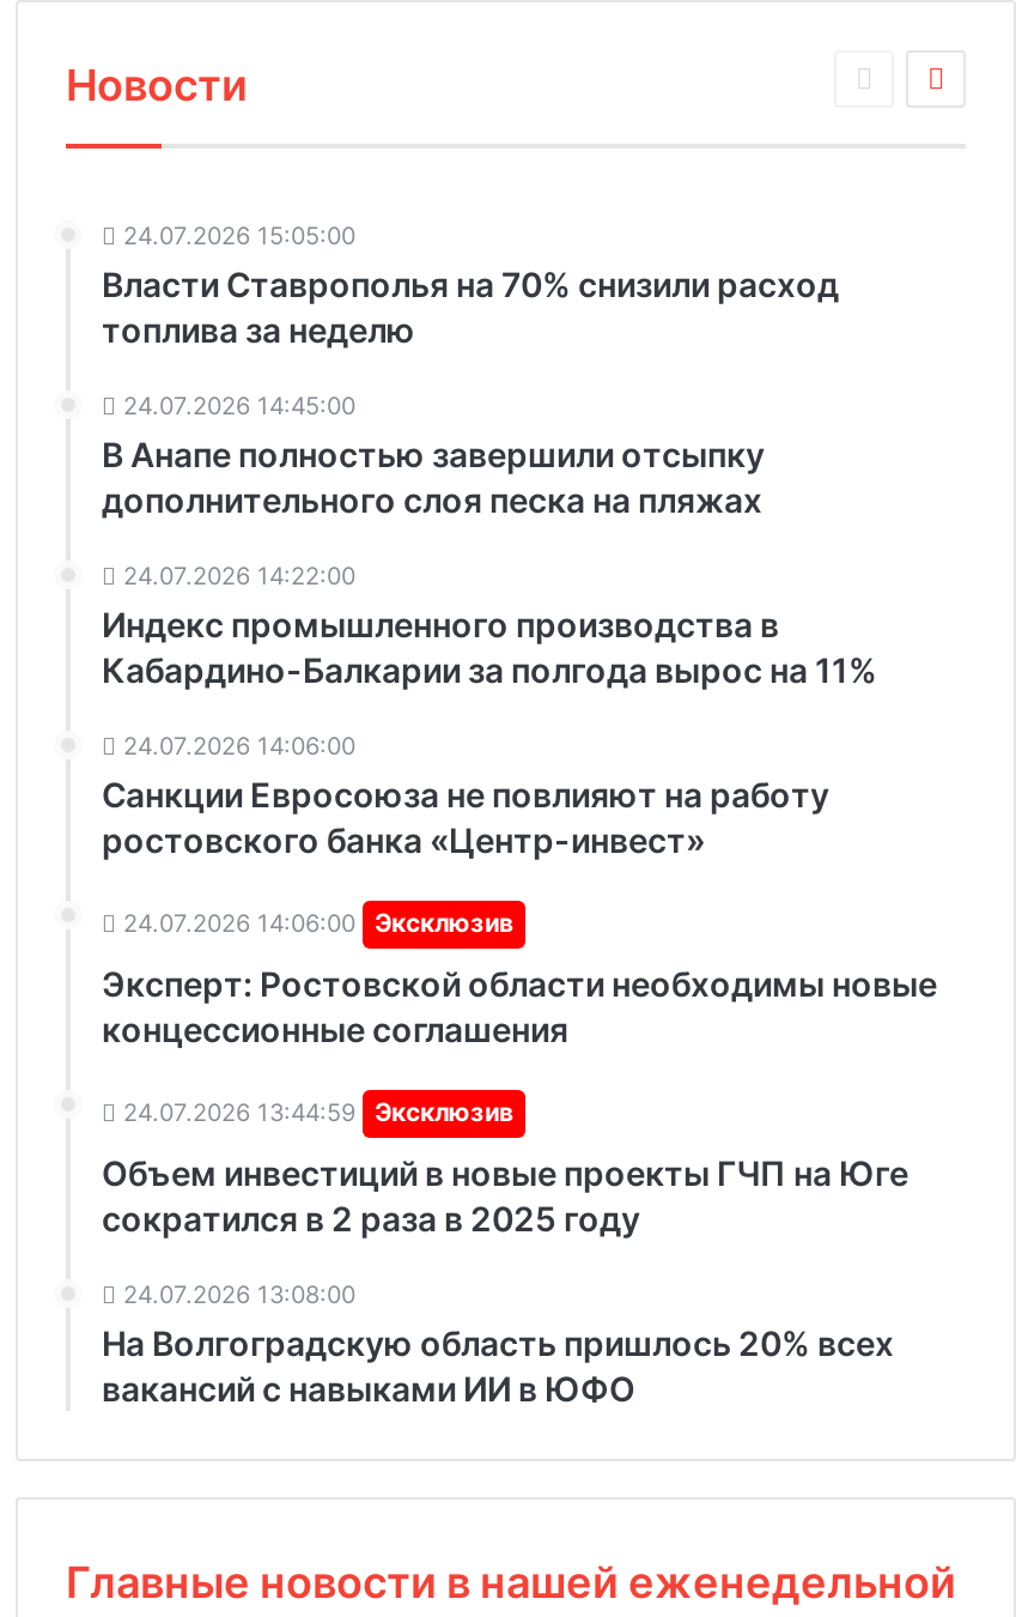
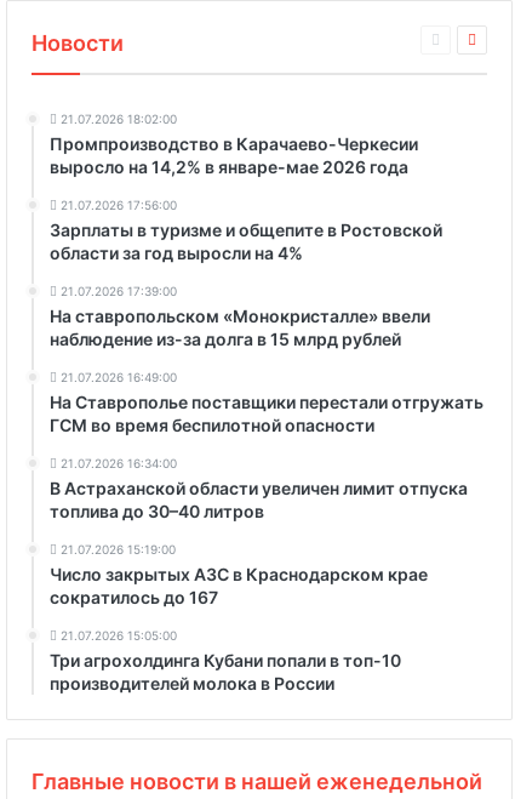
[102,221,937,1410] 24.07.2026 15:05:00 | Власти Ставрополья на 70% снизили расход | топлива за неделю | 24.07.2026 14:45:00 | В Анапе полностью завершили отсыпку | дополнительного слоя песка на пляжах | 24.07.2026 14:22:00 | Индекс промышленного производства в | Кабардино-Балкарии за полгода вырос на 11% | 24.07.2026 14:06:00 | Санкции Евросоюза не повлияют на работу | ростовского банка «Центр-инвест» | 24.07.2026 14:06:00 | Эксклюзив | Эксперт: Ростовской области необходимы новые | концессионные соглашения | 24.07.2026 13:44:59 | Эксклюзив | Объем инвестиций в новые проекты ГЧП на Юге | сократился в 2 раза в 2025 году | 24.07.2026 13:08:00 | На Волгоградскую область пришлось 20% всех | вакансий с навыками ИИ в ЮФО -> [50,112,483,694] 21.07.2026 18:02:00 | Промпроизводство в Карачаево-Черкесии | выросло на 14,2% в январе-мае 2026 года | 21.07.2026 17:56:00 | Зарплаты в туризме и общепите в Ростовской | области за год выросли на 4% | 21.07.2026 17:39:00 | На ставропольском «Монокристалле» ввели | наблюдение из-за долга в 15 млрд рублей | 21.07.2026 16:49:00 | На Ставрополье поставщики перестали отгружать | ГСМ во время беспилотной опасности | 21.07.2026 16:34:00 | В Астраханской области увеличен лимит отпуска | топлива до 30–40 литров | 21.07.2026 15:19:00 | Число закрытых АЗС в Краснодарском крае | сократилось до 167 | 21.07.2026 15:05:00 | Три агрохолдинга Кубани попали в топ-10 | производителей молока в России

